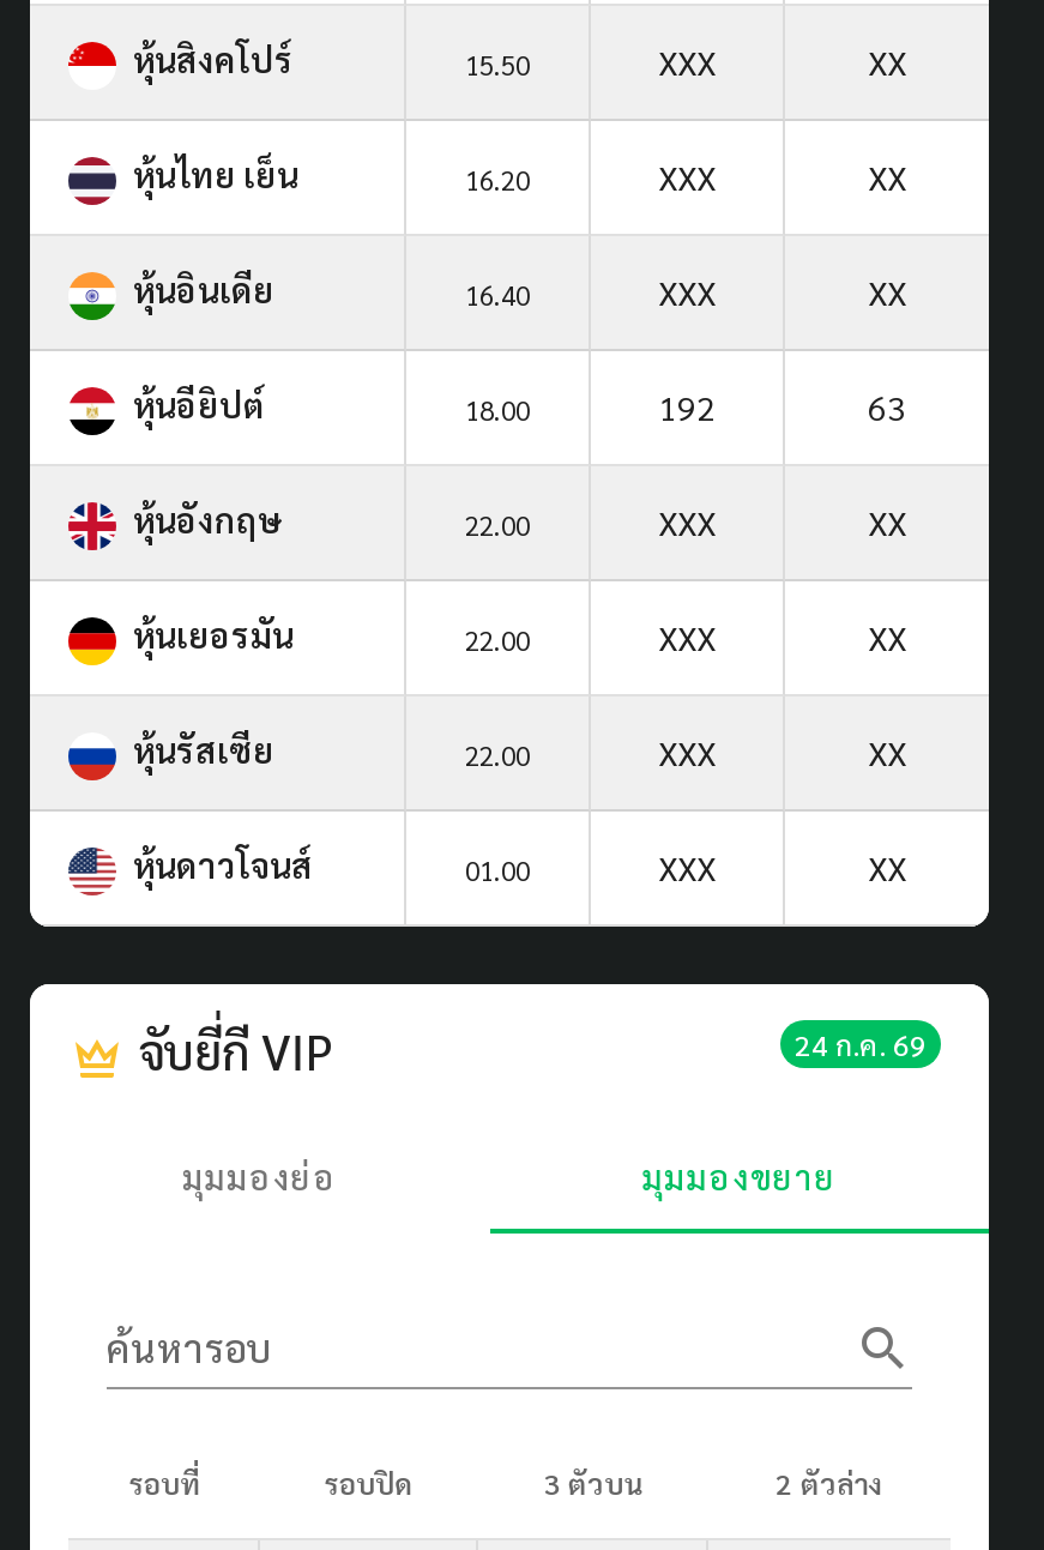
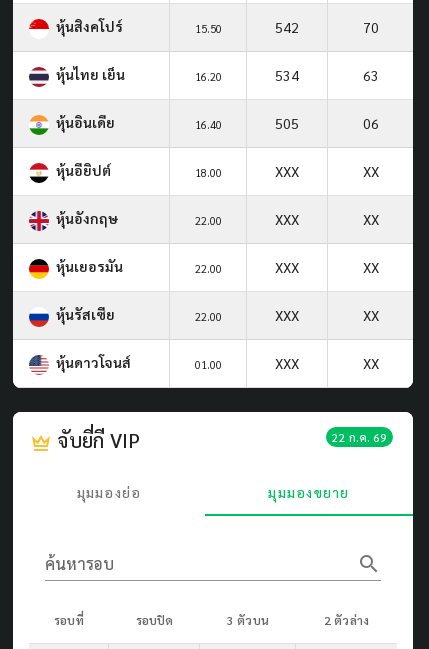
[658,39,906,82] XXX | XX -> [275,18,378,36] 542 | 70
[658,154,906,197] XXX | XX -> [275,66,378,84] 534 | 63
[658,269,906,312] XXX | XX -> [275,114,378,132] 505 | 06
[658,384,906,427] 192 | 63 -> [275,162,378,180] XXX | XX
[795,1024,927,1063] 24 ก.ค. 69 -> [332,429,387,445] 22 ก.ค. 69

